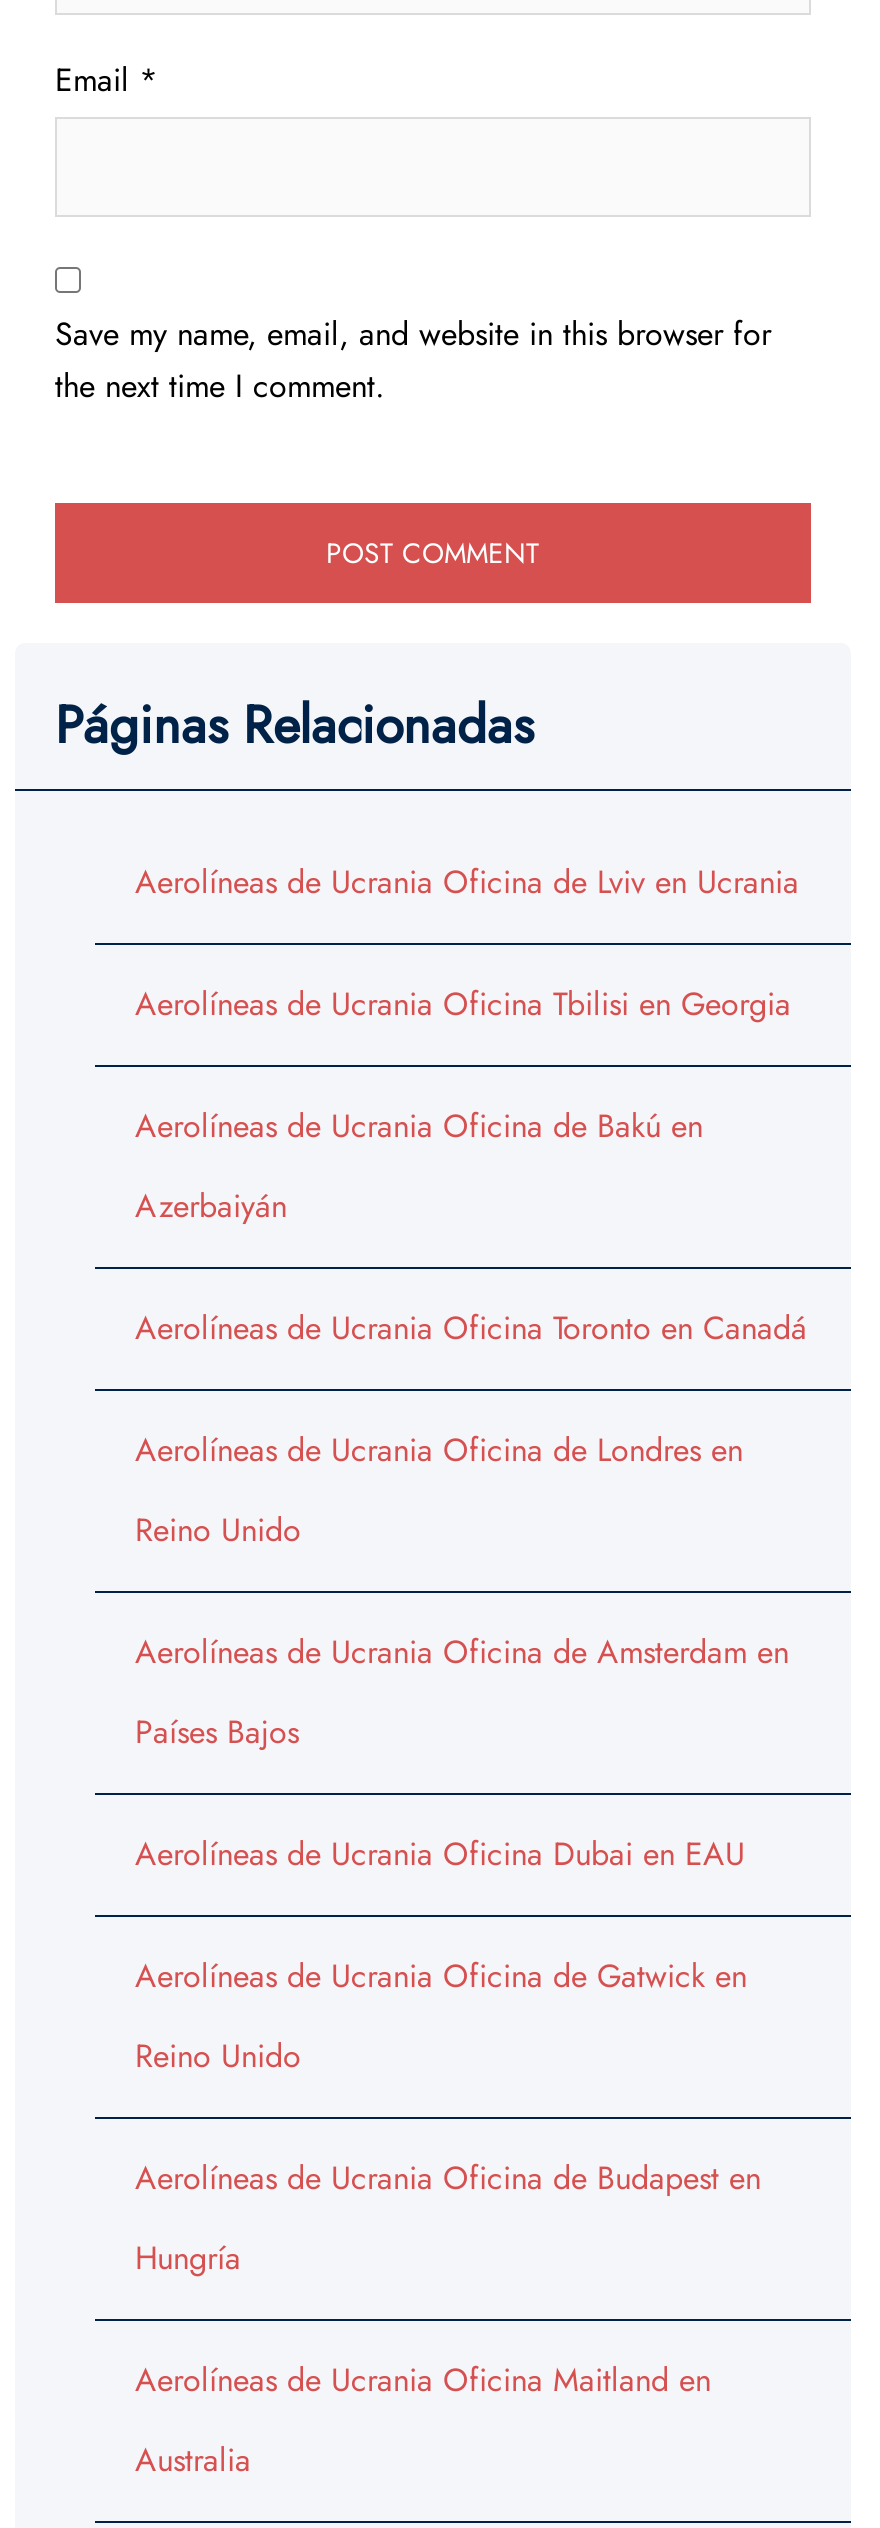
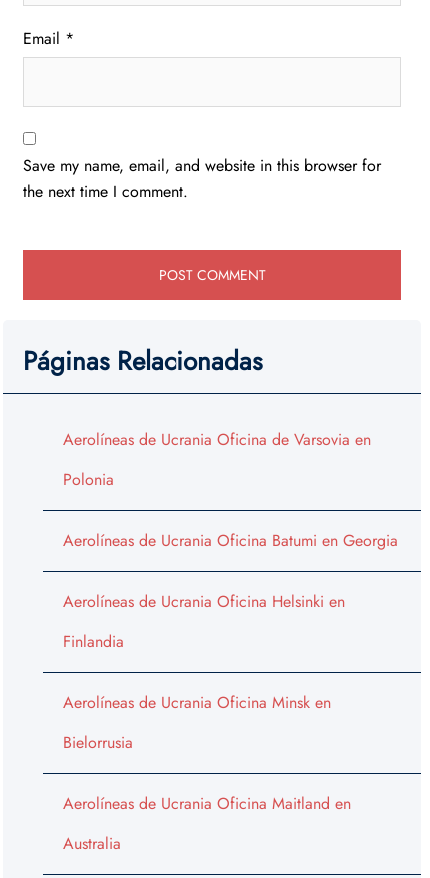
[135,859,807,2281] Aerolíneas de Ucrania Oficina de Lviv en Ucrania | Aerolíneas de Ucrania Oficina Tbilisi en Georgia | Aerolíneas de Ucrania Oficina de Bakú en | Azerbaiyán | Aerolíneas de Ucrania Oficina Toronto en Canadá | Aerolíneas de Ucrania Oficina de Londres en | Reino Unido | Aerolíneas de Ucrania Oficina de Amsterdam en | Países Bajos | Aerolíneas de Ucrania Oficina Dubai en EAU | Aerolíneas de Ucrania Oficina de Gatwick en | Reino Unido | Aerolíneas de Ucrania Oficina de Budapest en | Hungría -> [63,428,398,754] Aerolíneas de Ucrania Oficina de Varsovia en | Polonia | Aerolíneas de Ucrania Oficina Batumi en Georgia | Aerolíneas de Ucrania Oficina Helsinki en | Finlandia | Aerolíneas de Ucrania Oficina Minsk en | Bielorrusia

